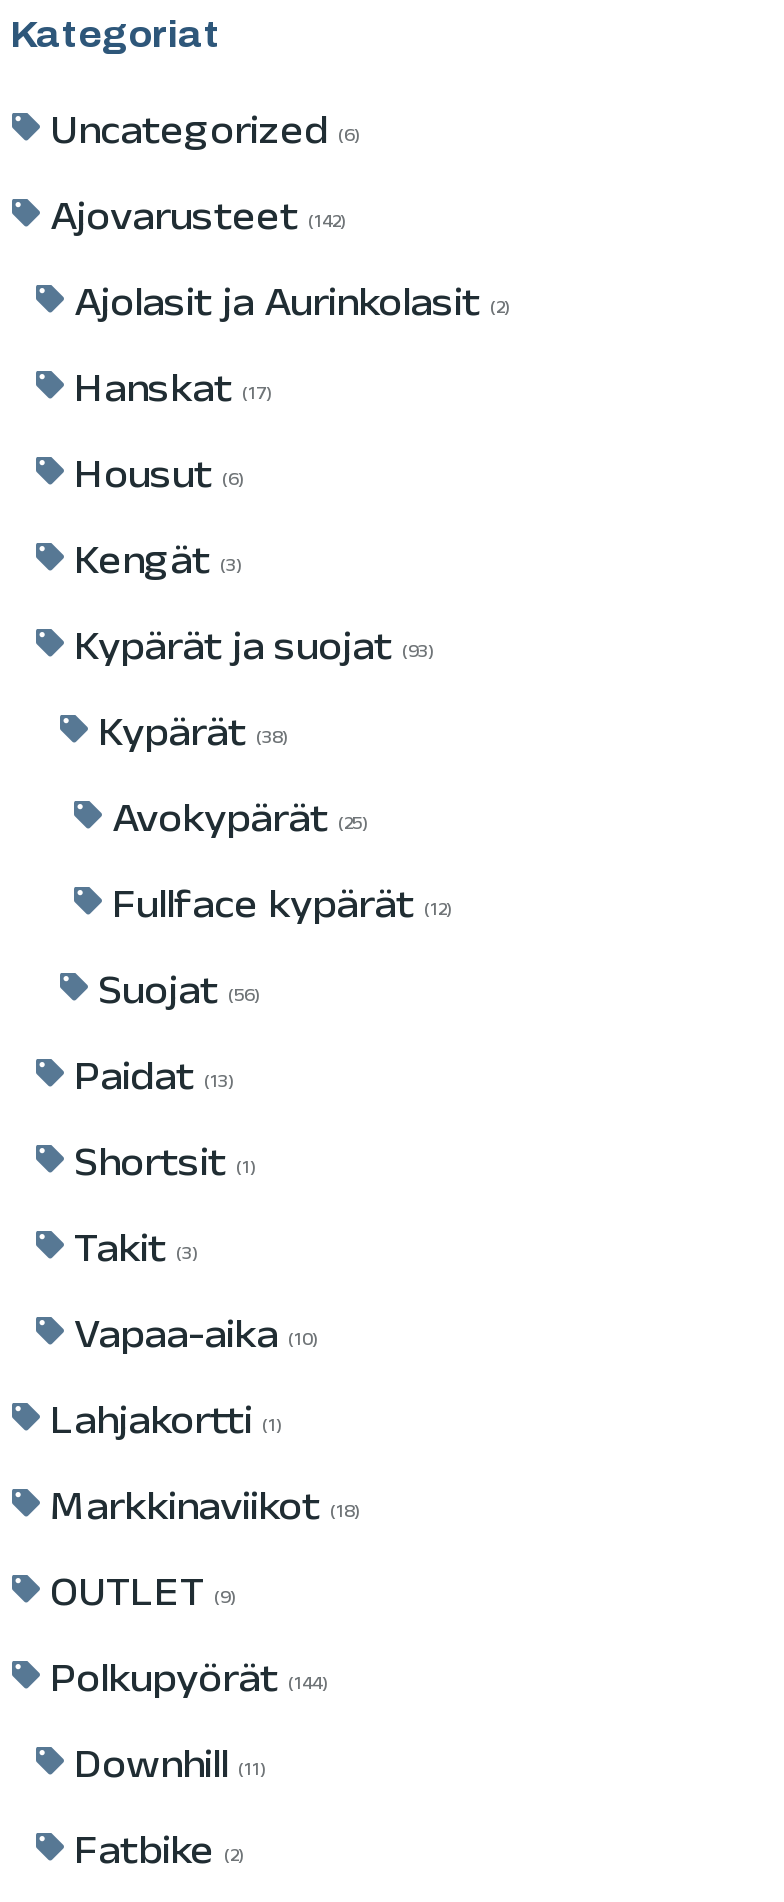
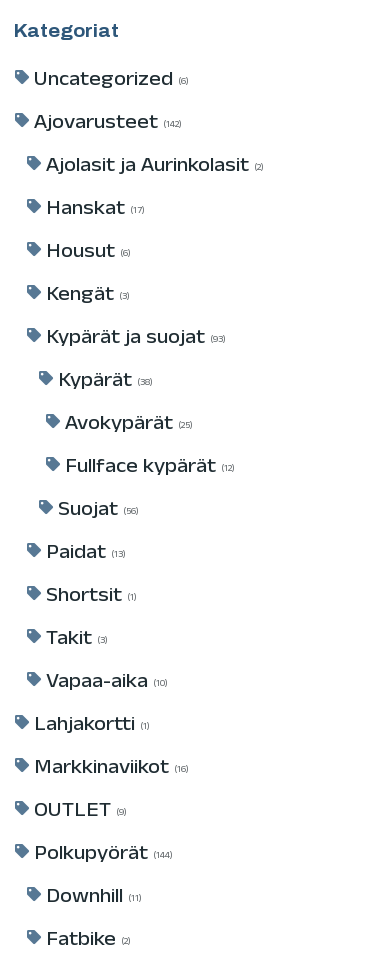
[50,1483,354,1543] Markkinaviikot 18 -> [34,755,186,785] Markkinaviikot 16

